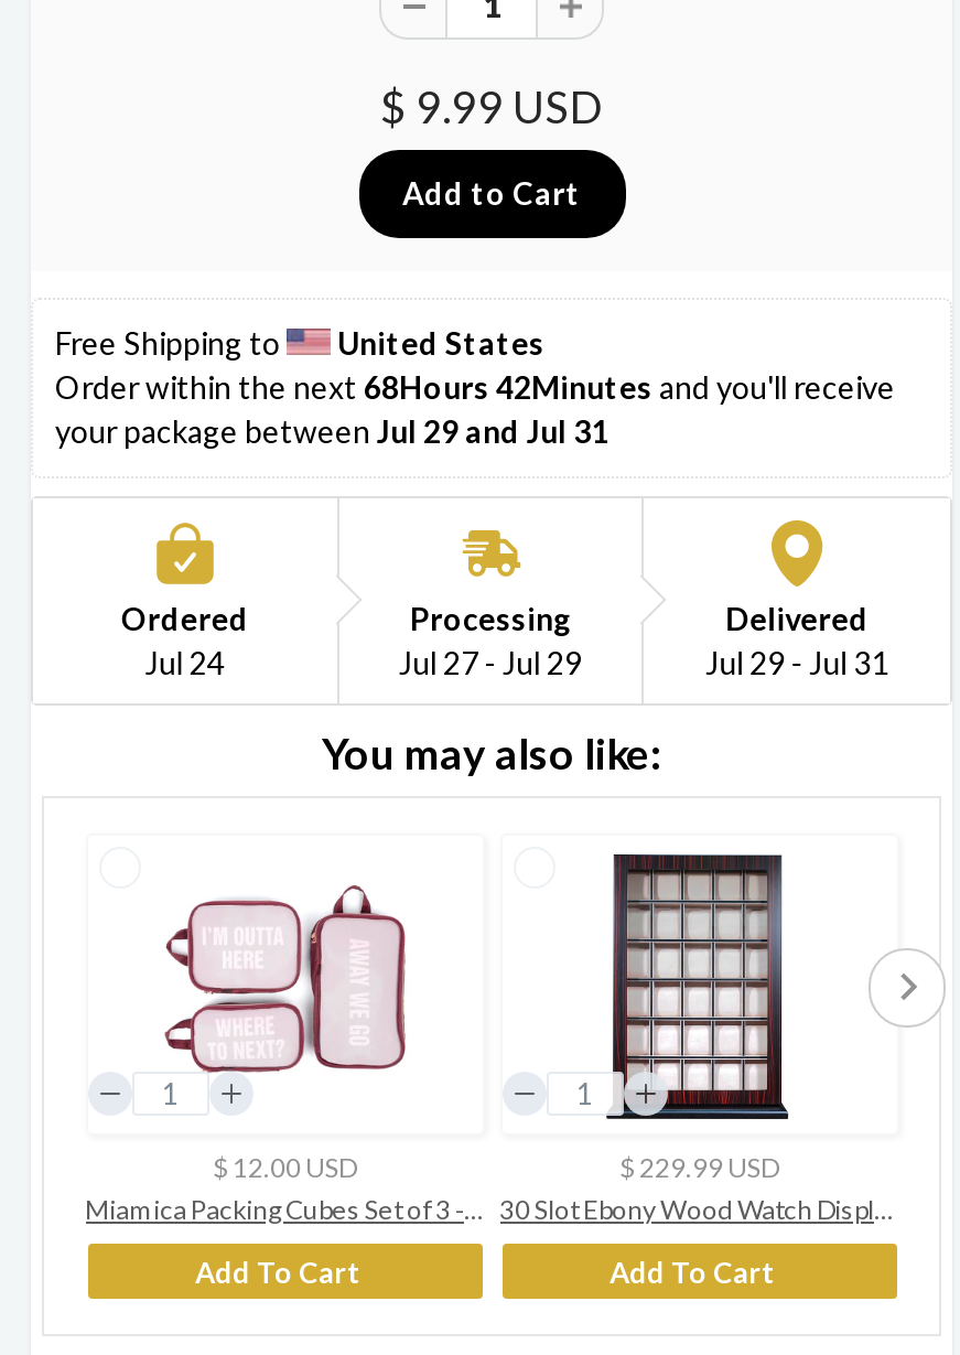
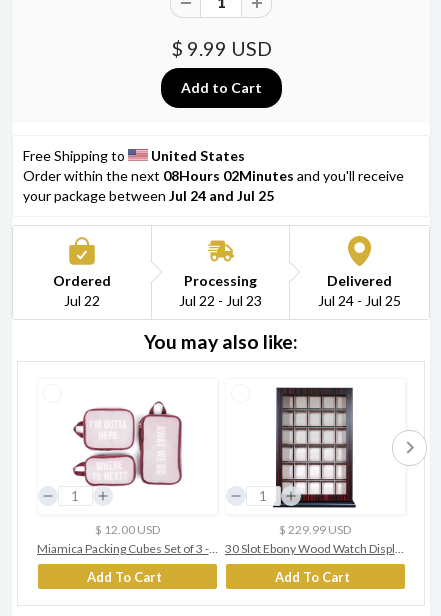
[55,367,902,405] Order within the next 68Hours 42Minutes and you'll receive -> [23,166,407,183] Order within the next 08Hours 02Minutes and you'll receive
[55,411,608,449] your package between Jul 29 and Jul 31 -> [23,186,274,203] your package between Jul 24 and Jul 25
[145,643,224,680] Jul 24 -> [64,291,100,308] Jul 22
[399,643,582,680] Jul 27 - Jul 29 -> [179,291,262,308] Jul 22 - Jul 23
[706,643,889,680] Jul 29 - Jul 31 -> [318,291,401,308] Jul 24 - Jul 25

